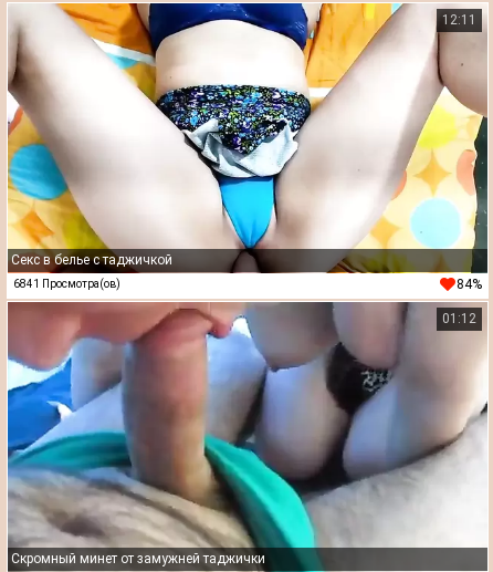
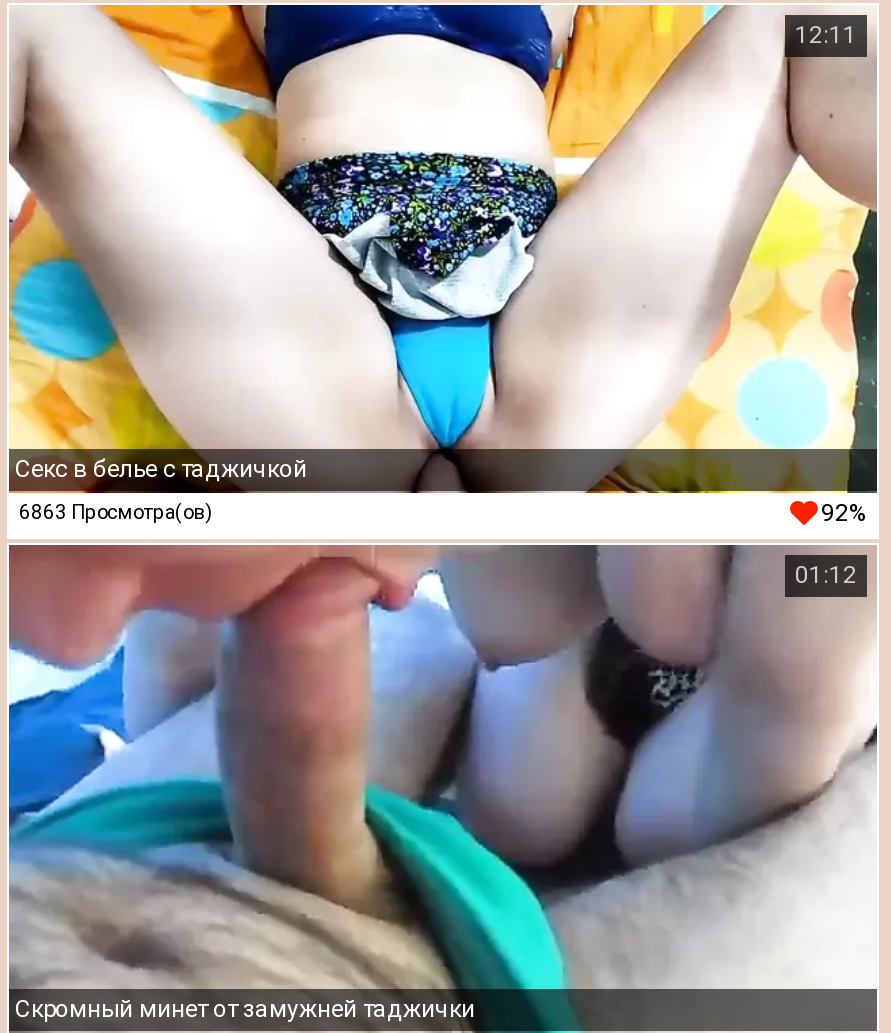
[13,278,120,290] 6841 Просмотра(ов) -> [19,501,213,523] 6863 Просмотра(ов)
[457,276,482,292] 84% -> [821,498,867,526] 92%

